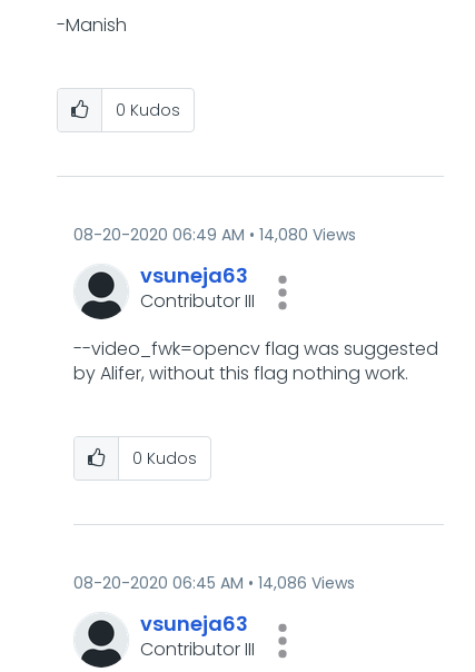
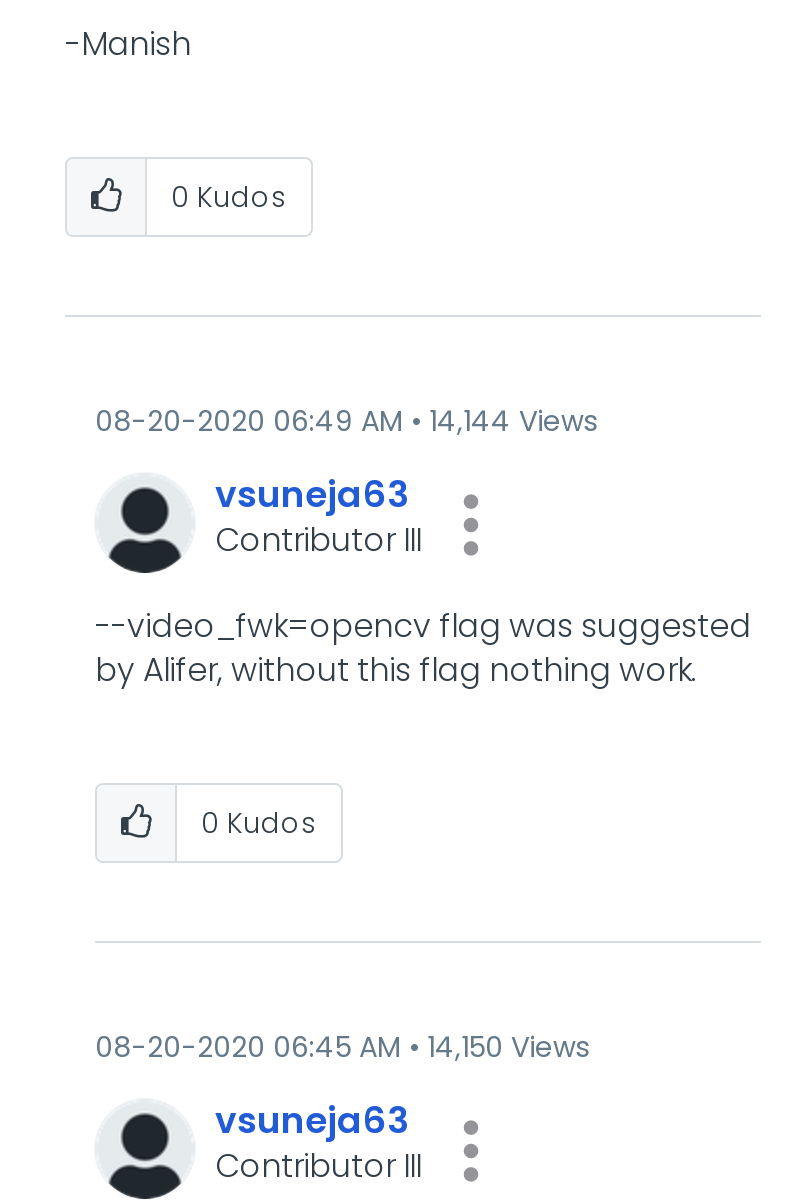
[73,224,356,246] 08-20-2020 06:49 AM 14,080 Views -> [95,401,597,441] 08-20-2020 06:49 AM 14,144 Views
[73,572,355,594] 08-20-2020 06:45 AM 14,086 Views -> [95,1027,589,1067] 08-20-2020 06:45 AM 14,150 Views

